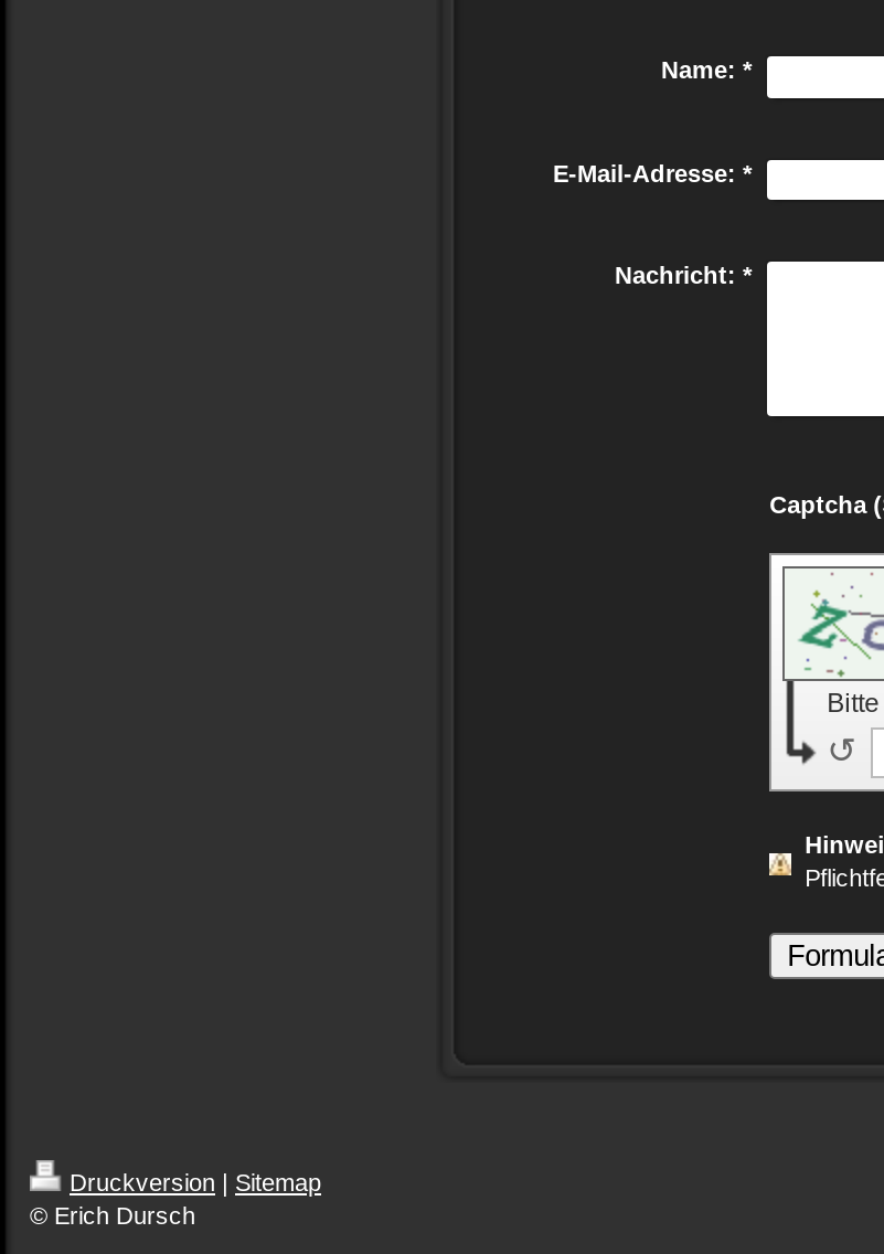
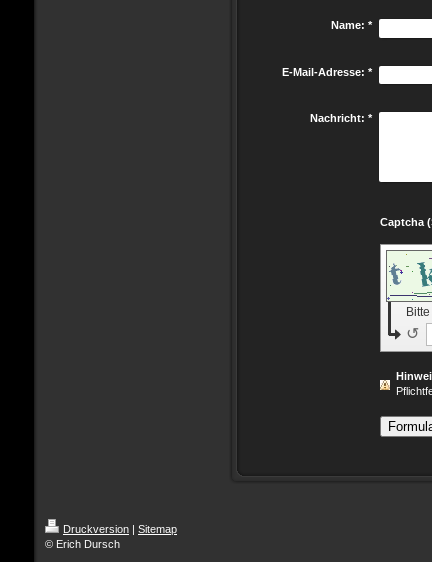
[785,584,877,677] [image] -> [387,257,429,299] [image]

